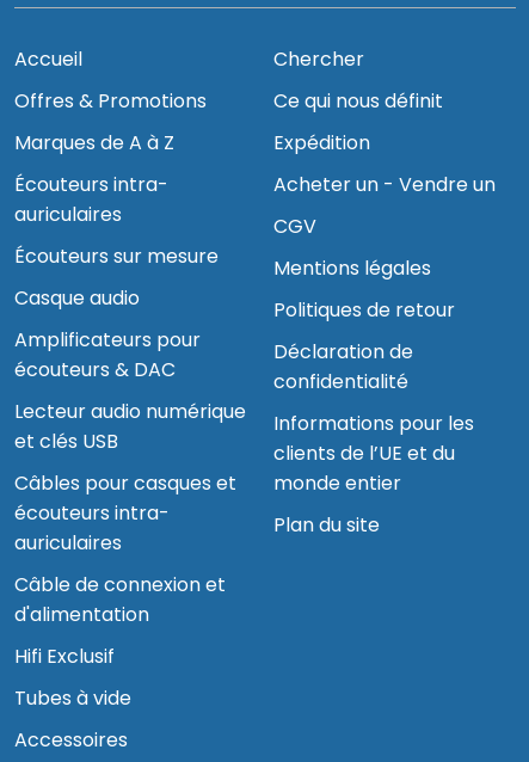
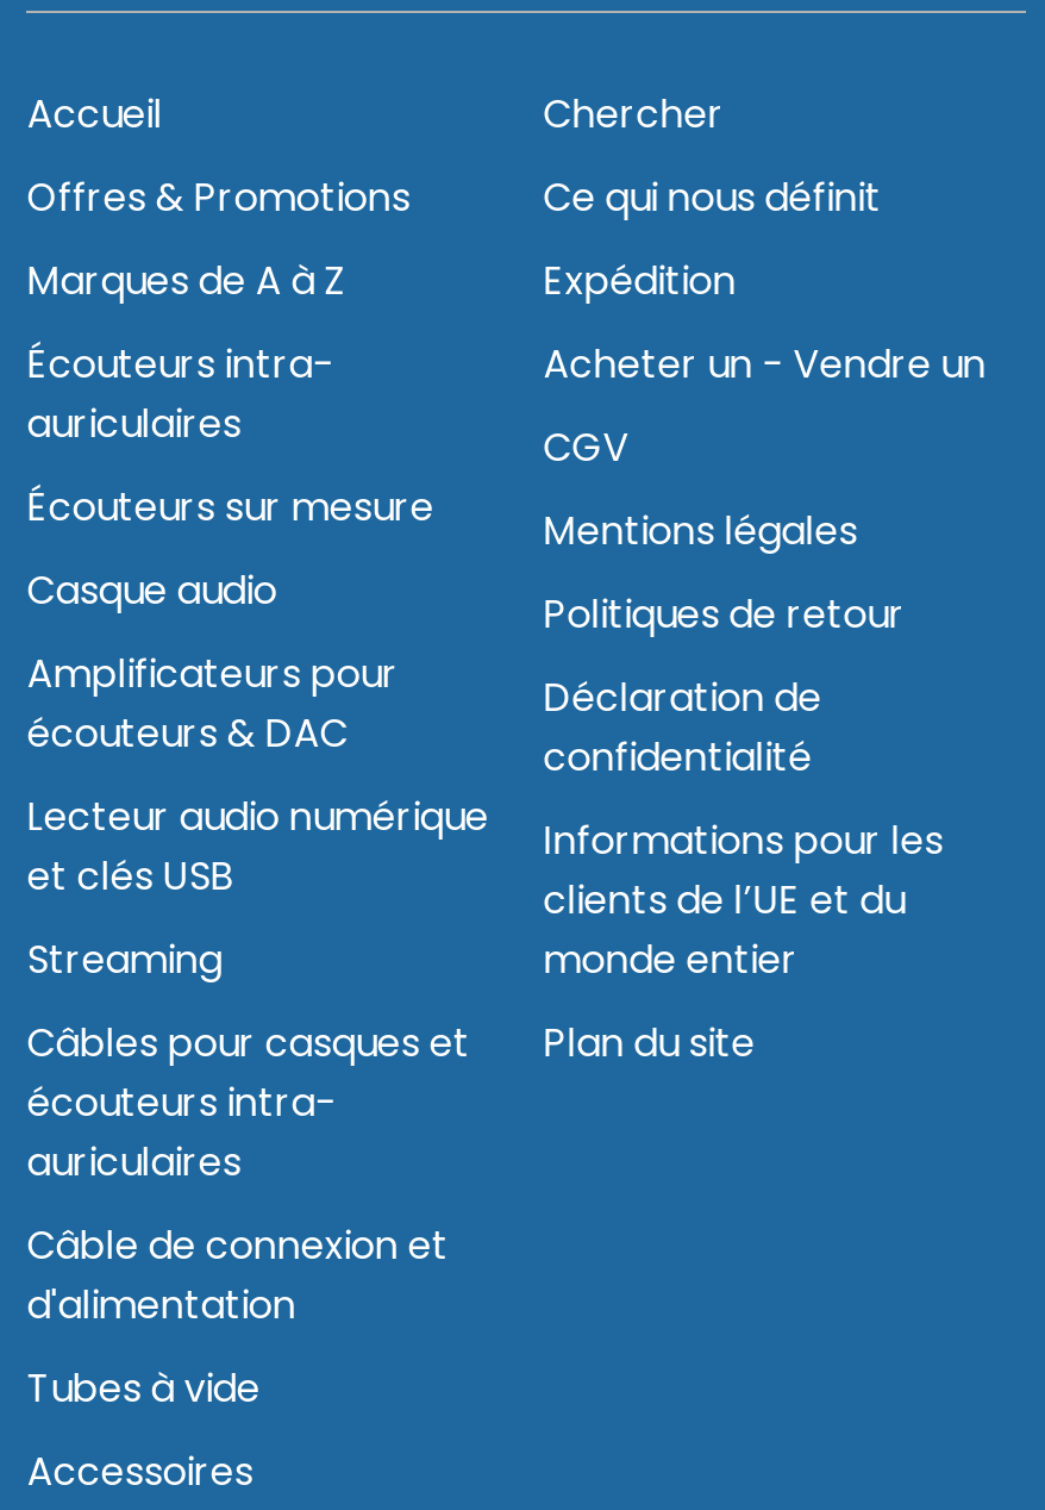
moved [15,469,237,628] -> [27,1015,470,1332]: Câbles pour casques et | écouteurs intra- | auriculaires | Câble de connexion et | d'alimentation
none -> [27,931,222,986] Streaming
[15,642,115,670] Hifi Exclusif -> none

